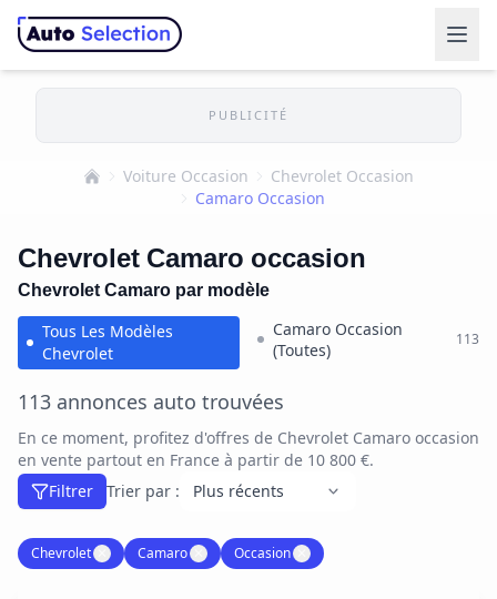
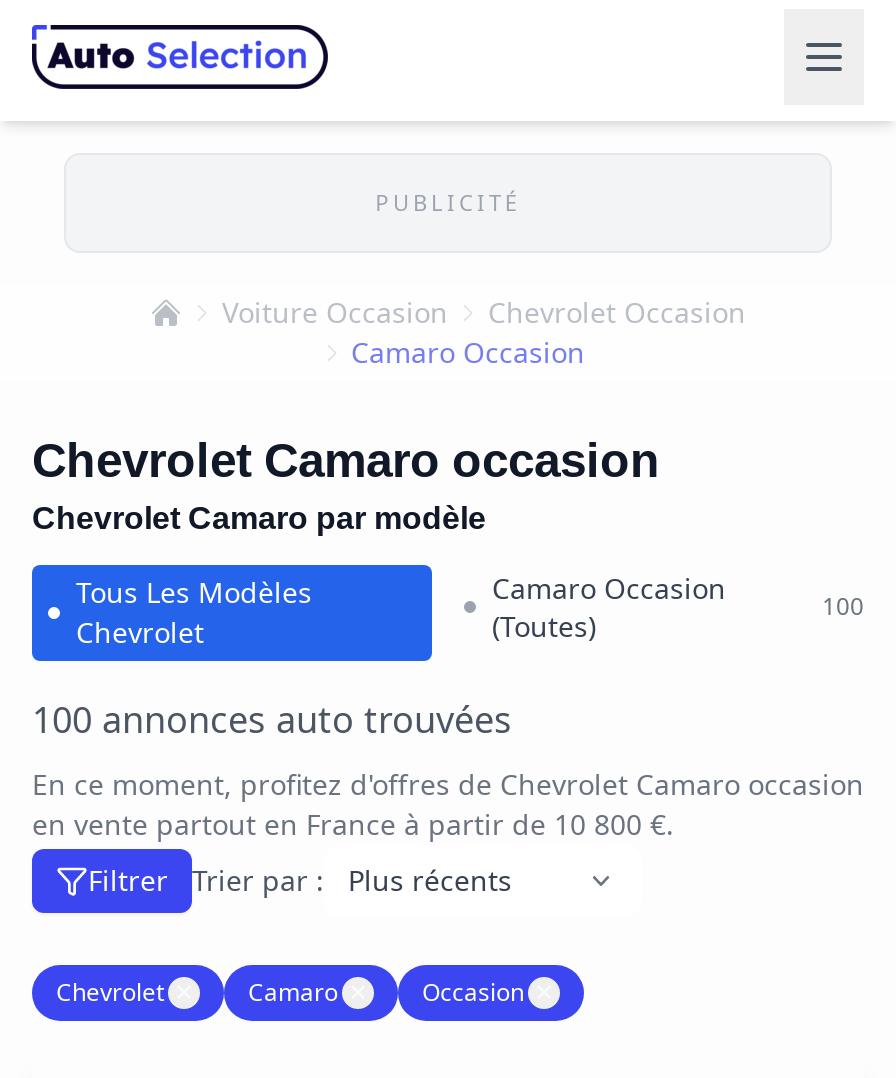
[456,331,479,347] 113 -> [822,591,864,621] 100
[18,390,284,414] 113 annonces auto trouvées -> [32,699,512,741] 100 annonces auto trouvées

